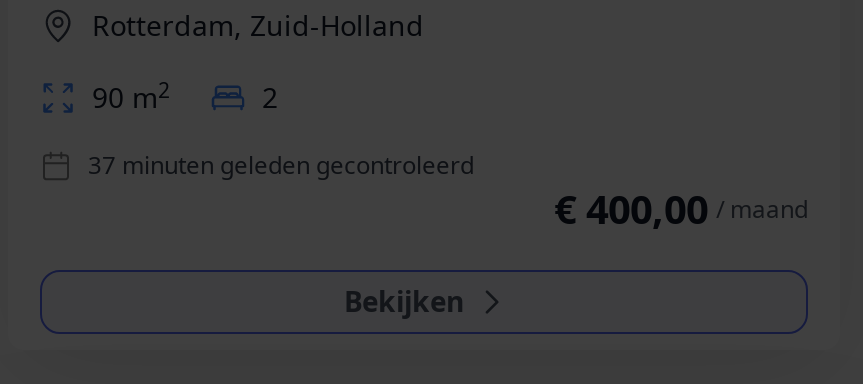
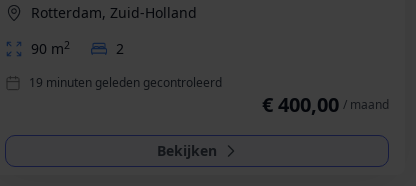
[88,148,474,182] 37 minuten geleden gecontroleerd -> [29,74,222,91] 19 minuten geleden gecontroleerd

